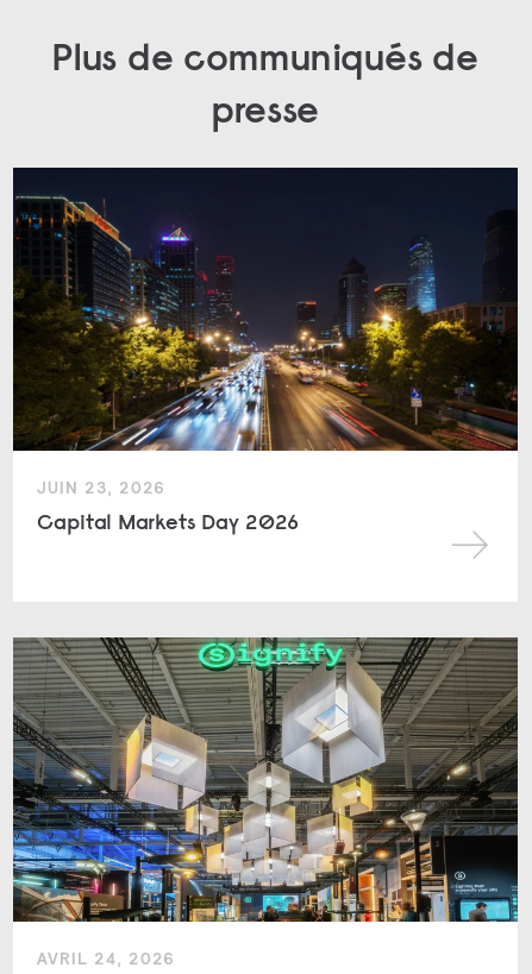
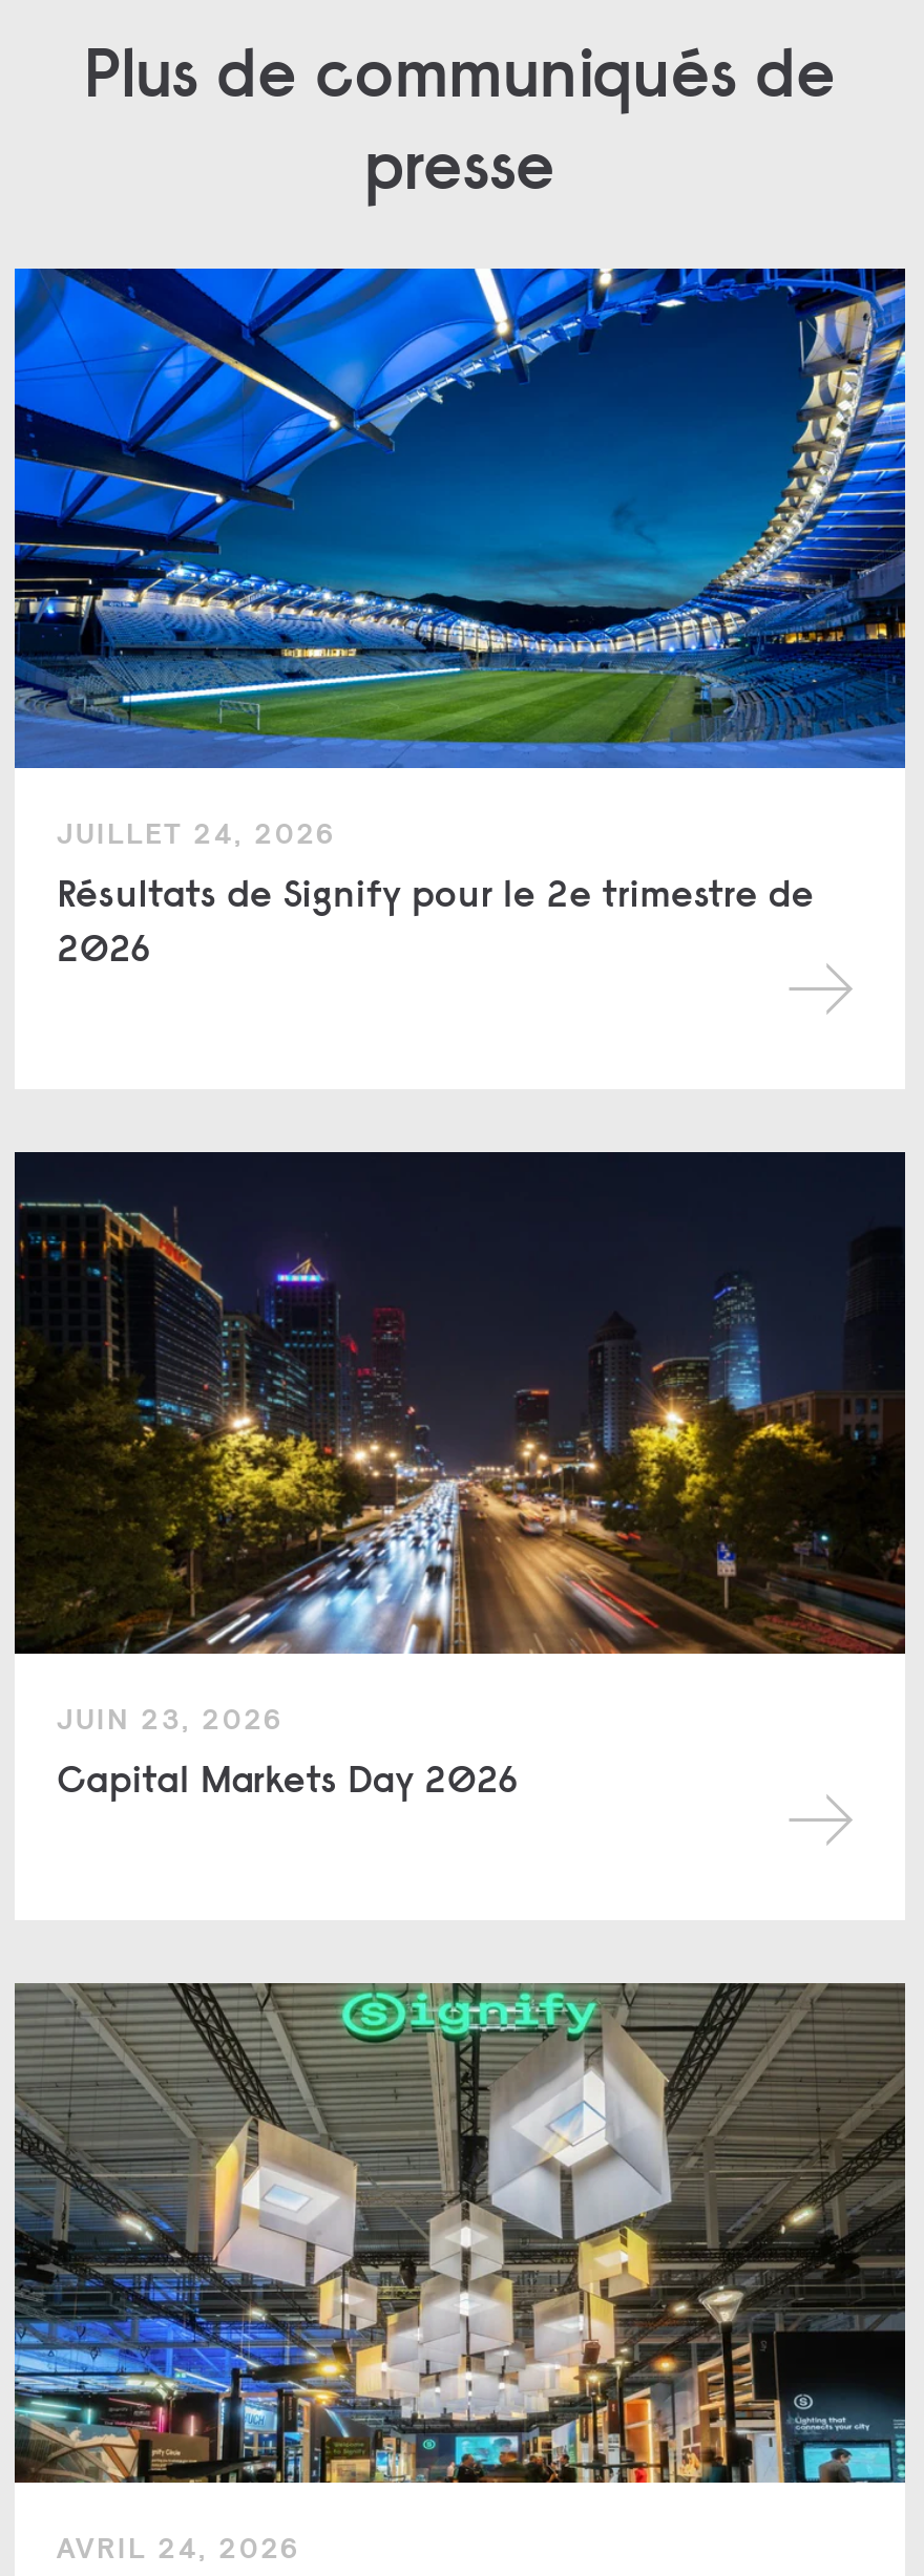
none -> [13,267,907,972] [image] | JUILLET 24, 2026 | Résultats de Signify pour le 2e trimestre de | 2026

